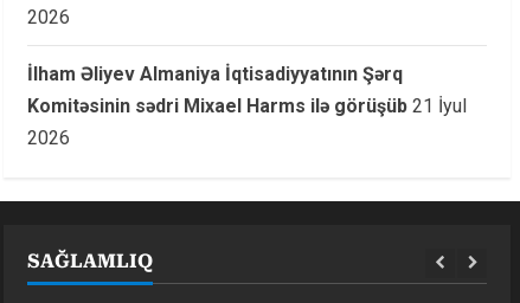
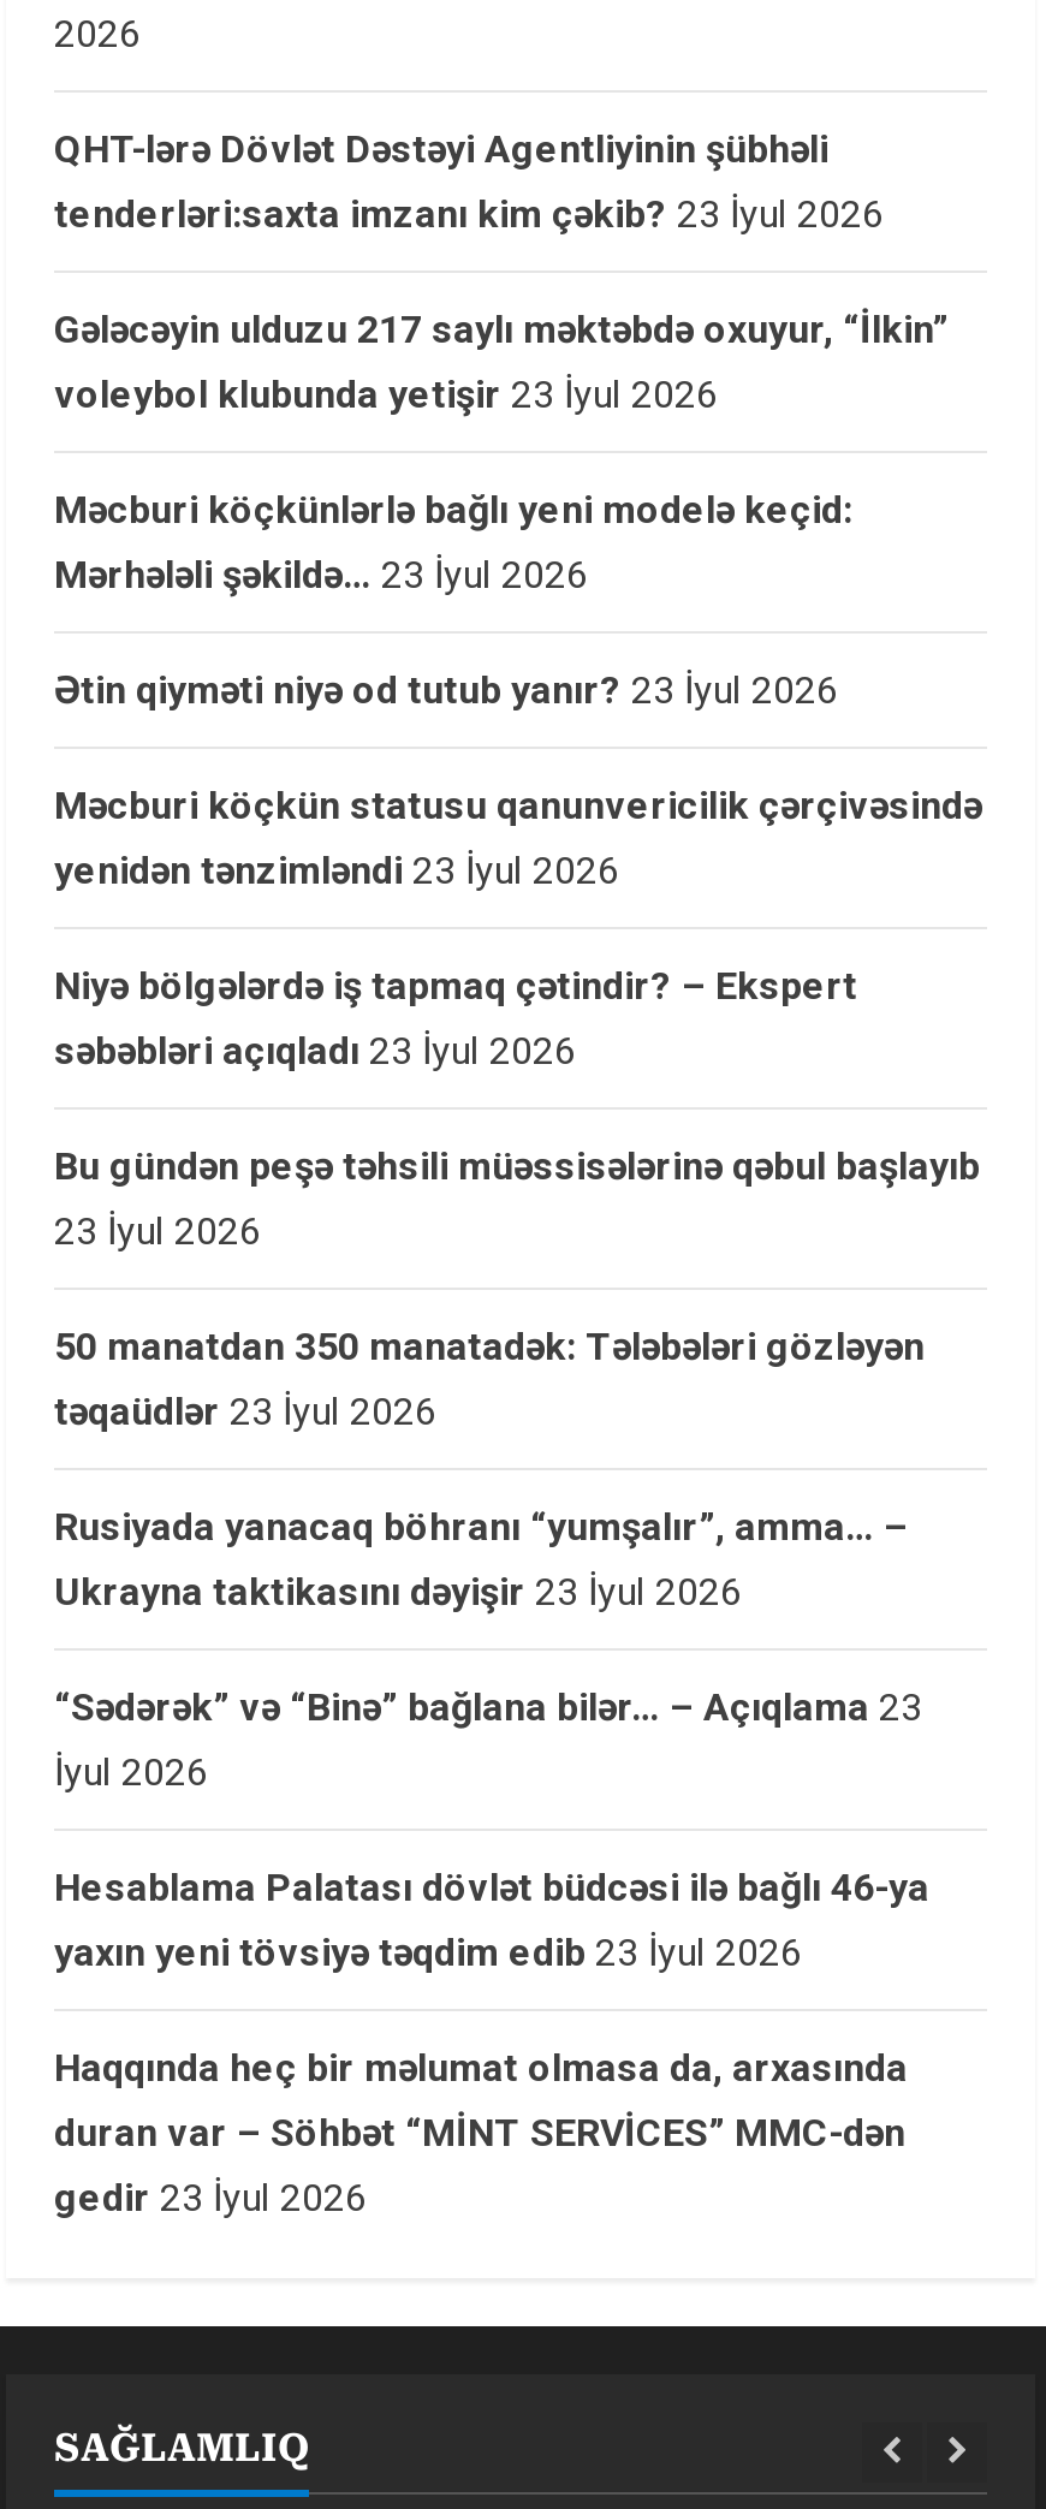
[27,63,467,150] İlham Əliyev Almaniya İqtisadiyyatının Şərq | Komitəsinin sədri Mixael Harms ilə görüşüb 21 İyul | 2026 -> [54,126,982,2220] QHT-lərə Dövlət Dəstəyi Agentliyinin şübhəli | tenderləri:saxta imzanı kim çəkib? 23 İyul 2026 | Gələcəyin ulduzu 217 saylı məktəbdə oxuyur, “İlkin” | voleybol klubunda yetişir 23 İyul 2026 | Məcburi köçkünlərlə bağlı yeni modelə keçid: | Mərhələli şəkildə… 23 İyul 2026 | Ətin qiyməti niyə od tutub yanır? 23 İyul 2026 | Məcburi köçkün statusu qanunvericilik çərçivəsində | yenidən tənzimləndi 23 İyul 2026 | Niyə bölgələrdə iş tapmaq çətindir? – Ekspert | səbəbləri açıqladı 23 İyul 2026 | Bu gündən peşə təhsili müəssisələrinə qəbul başlayıb | 23 İyul 2026 | 50 manatdan 350 manatadək: Tələbələri gözləyən | təqaüdlər 23 İyul 2026 | Rusiyada yanacaq böhranı “yumşalır”, amma… – | Ukrayna taktikasını dəyişir 23 İyul 2026 | “Sədərək” və “Binə” bağlana bilər… – Açıqlama 23 | İyul 2026 | Hesablama Palatası dövlət büdcəsi ilə bağlı 46-ya | yaxın yeni tövsiyə təqdim edib 23 İyul 2026 | Haqqında heç bir məlumat olmasa da, arxasında | duran var – Söhbət “MİNT SERVİCES” MMC-dən | gedir 23 İyul 2026

